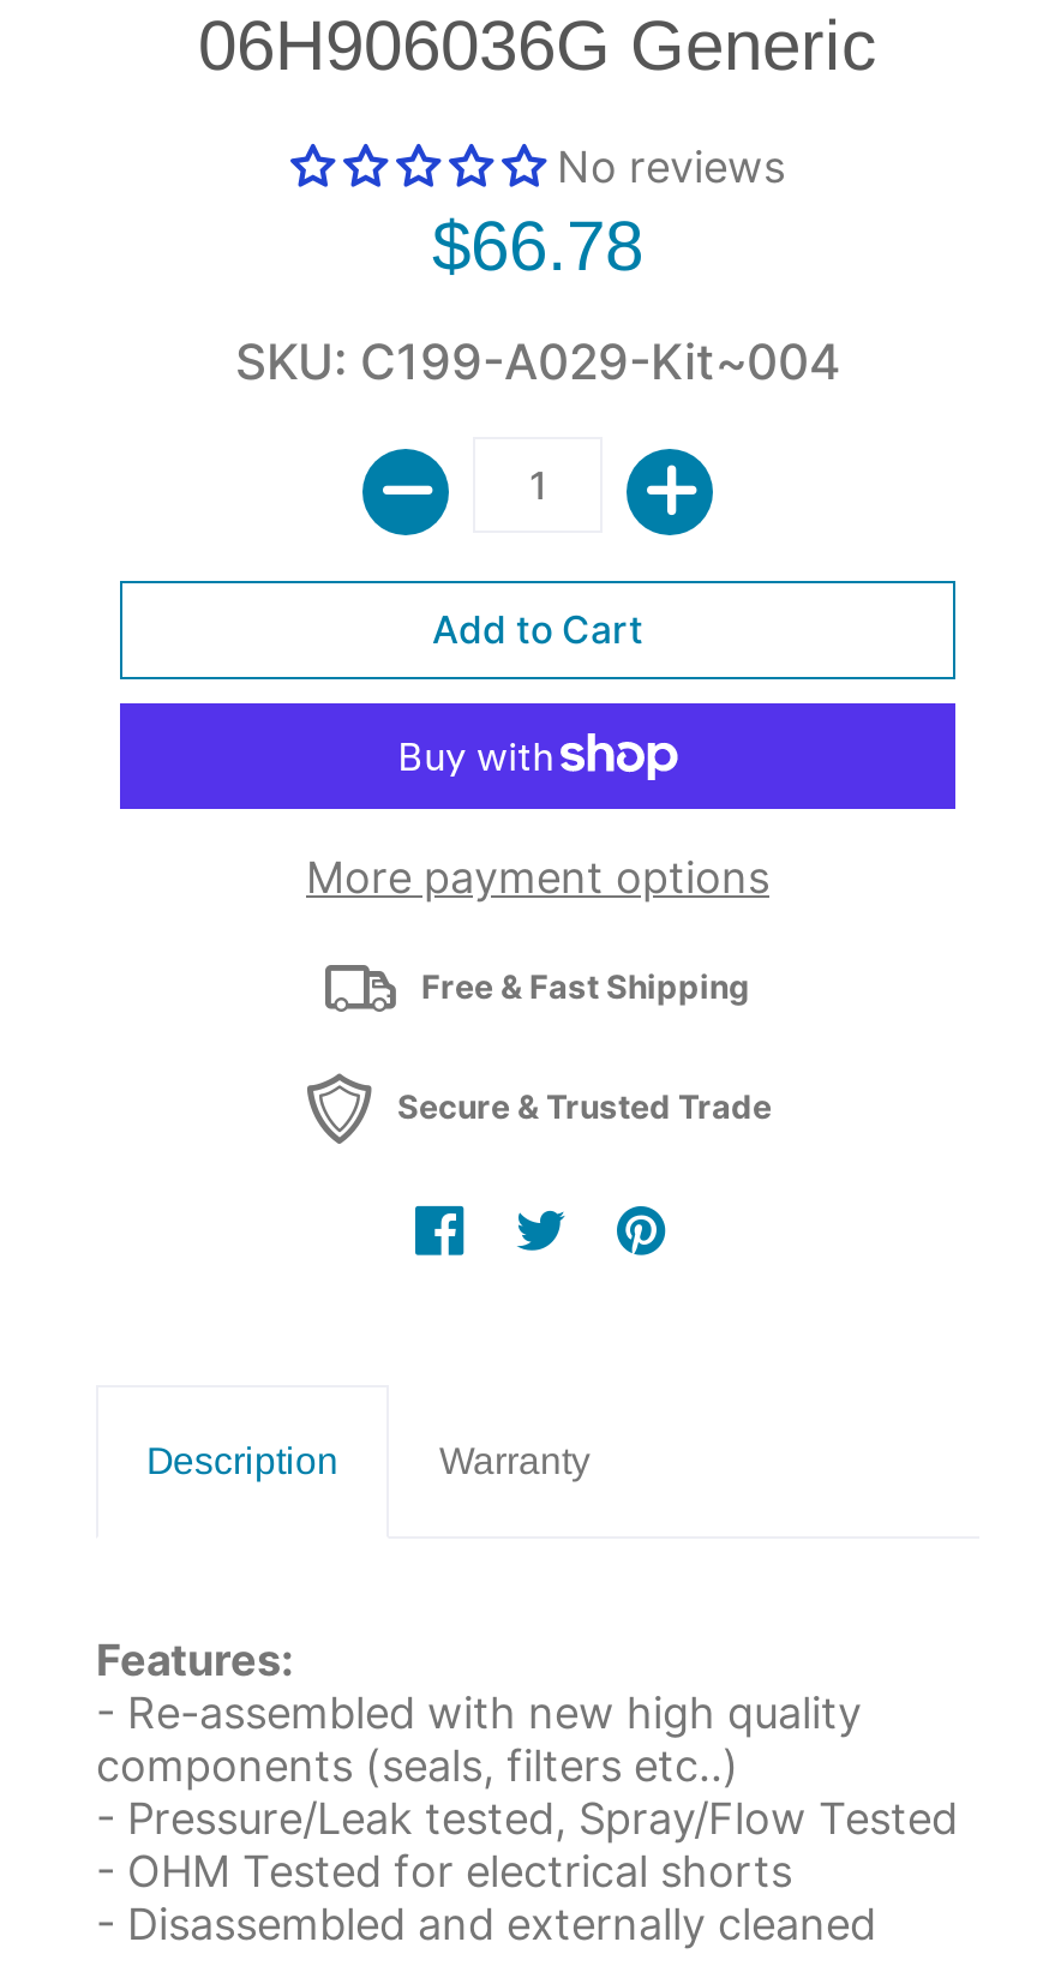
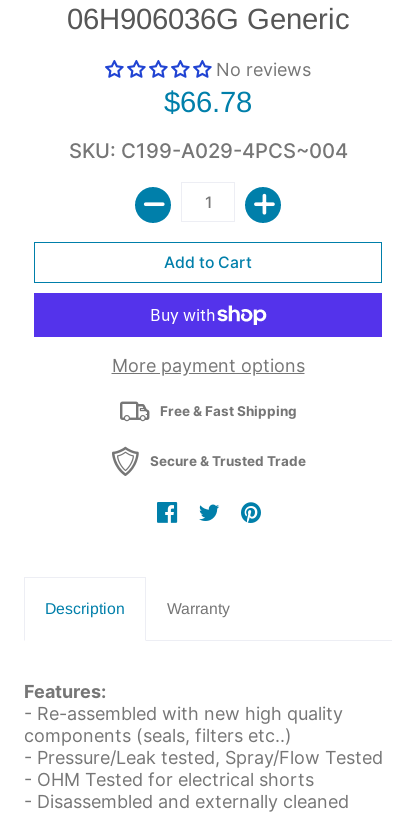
[235,332,840,392] SKU: C199-A029-Kit~004 -> [68,138,347,163] SKU: C199-A029-4PCS~004

